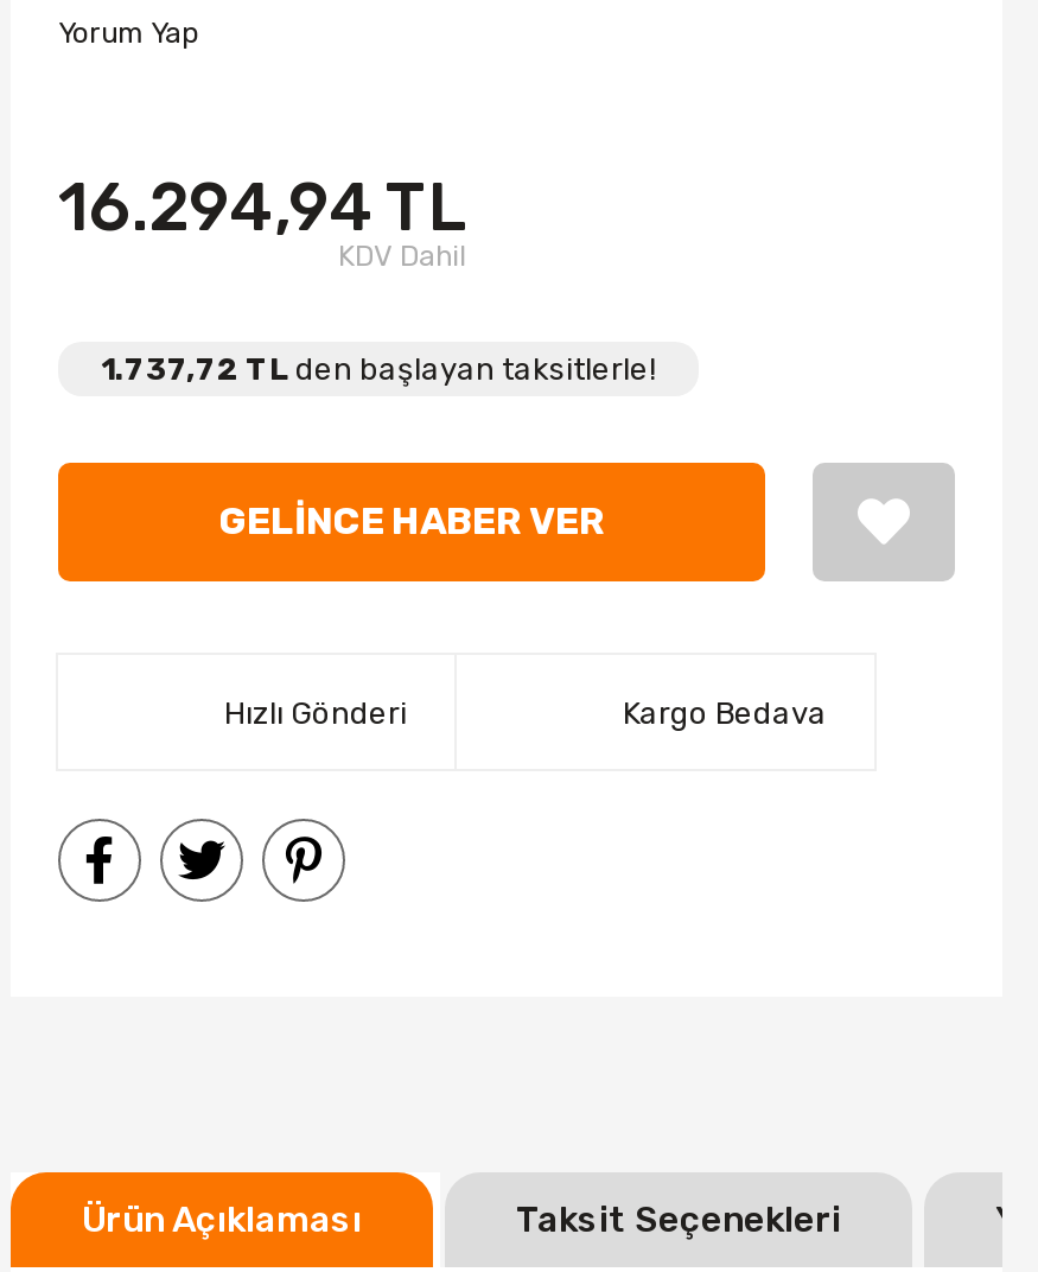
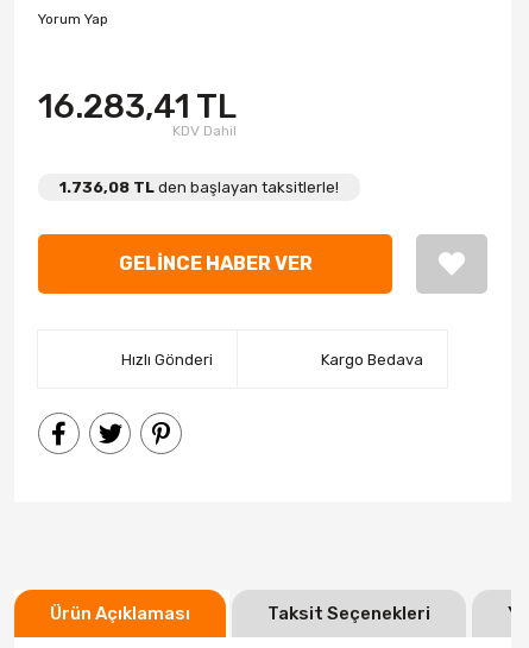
[58,168,466,247] 16.294,94 TL -> [38,87,237,126] 16.283,41 TL
[101,351,656,387] 1.737,72 TL den başlayan taksitlerle! -> [59,178,339,196] 1.736,08 TL den başlayan taksitlerle!

